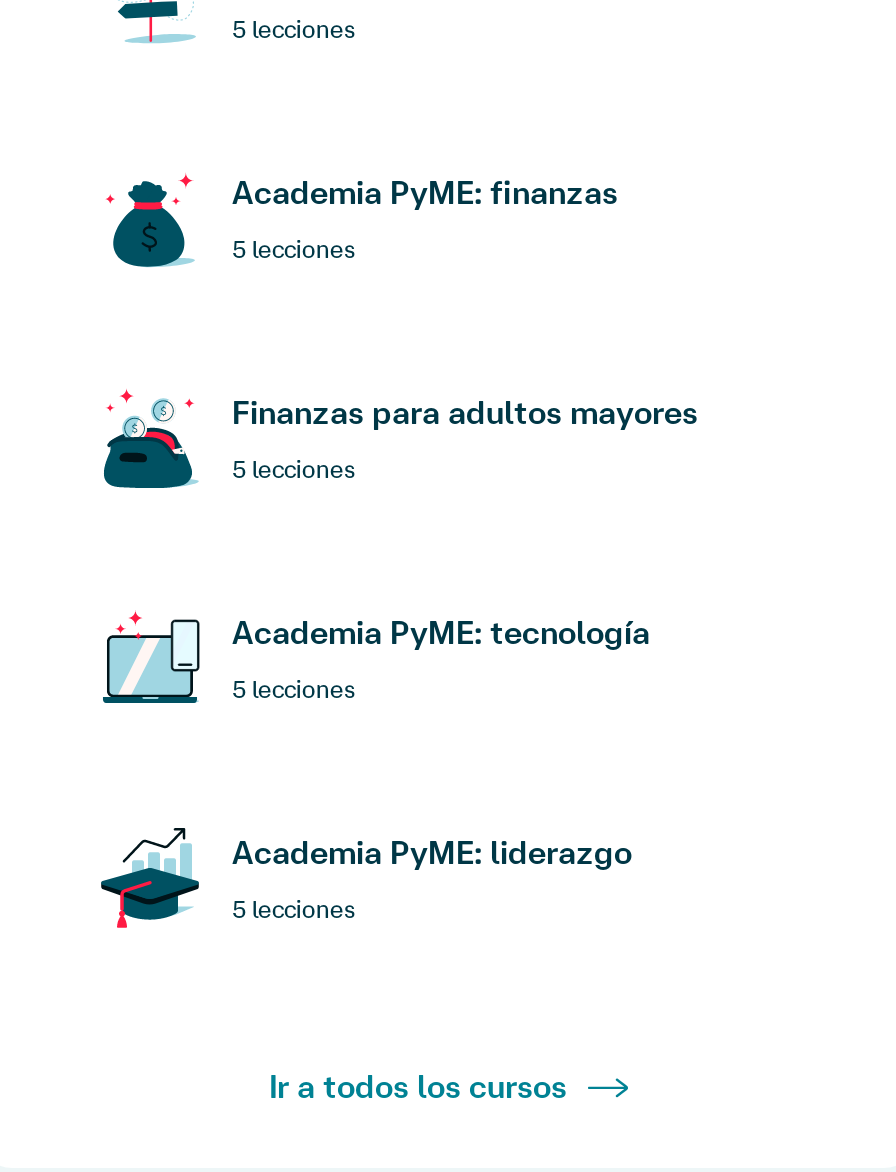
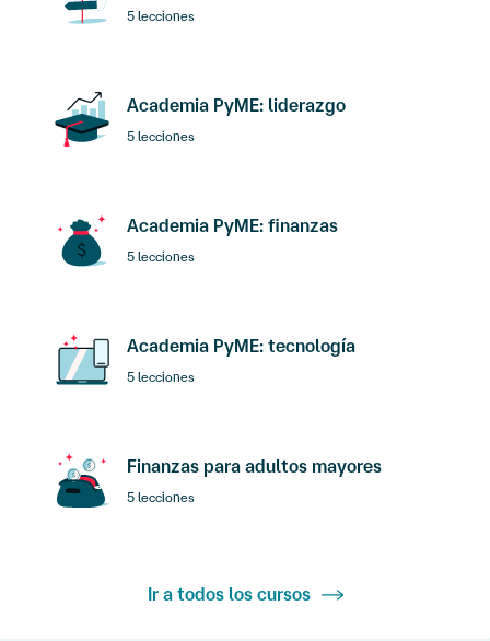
moved [100,168,618,270] -> [57,214,338,268]: [image] | Academia PyME: finanzas
moved [102,388,698,490] -> [55,453,382,509]: [image] | Finanzas para adultos mayores
moved [98,826,632,930] -> [54,91,346,148]: [image] | Academia PyME: liderazgo

